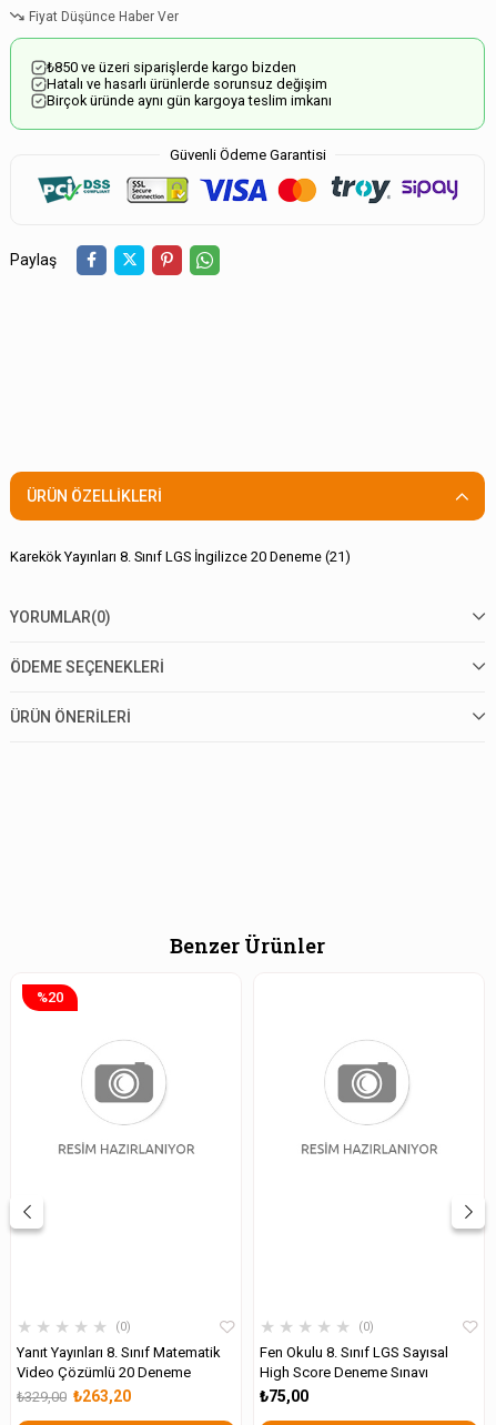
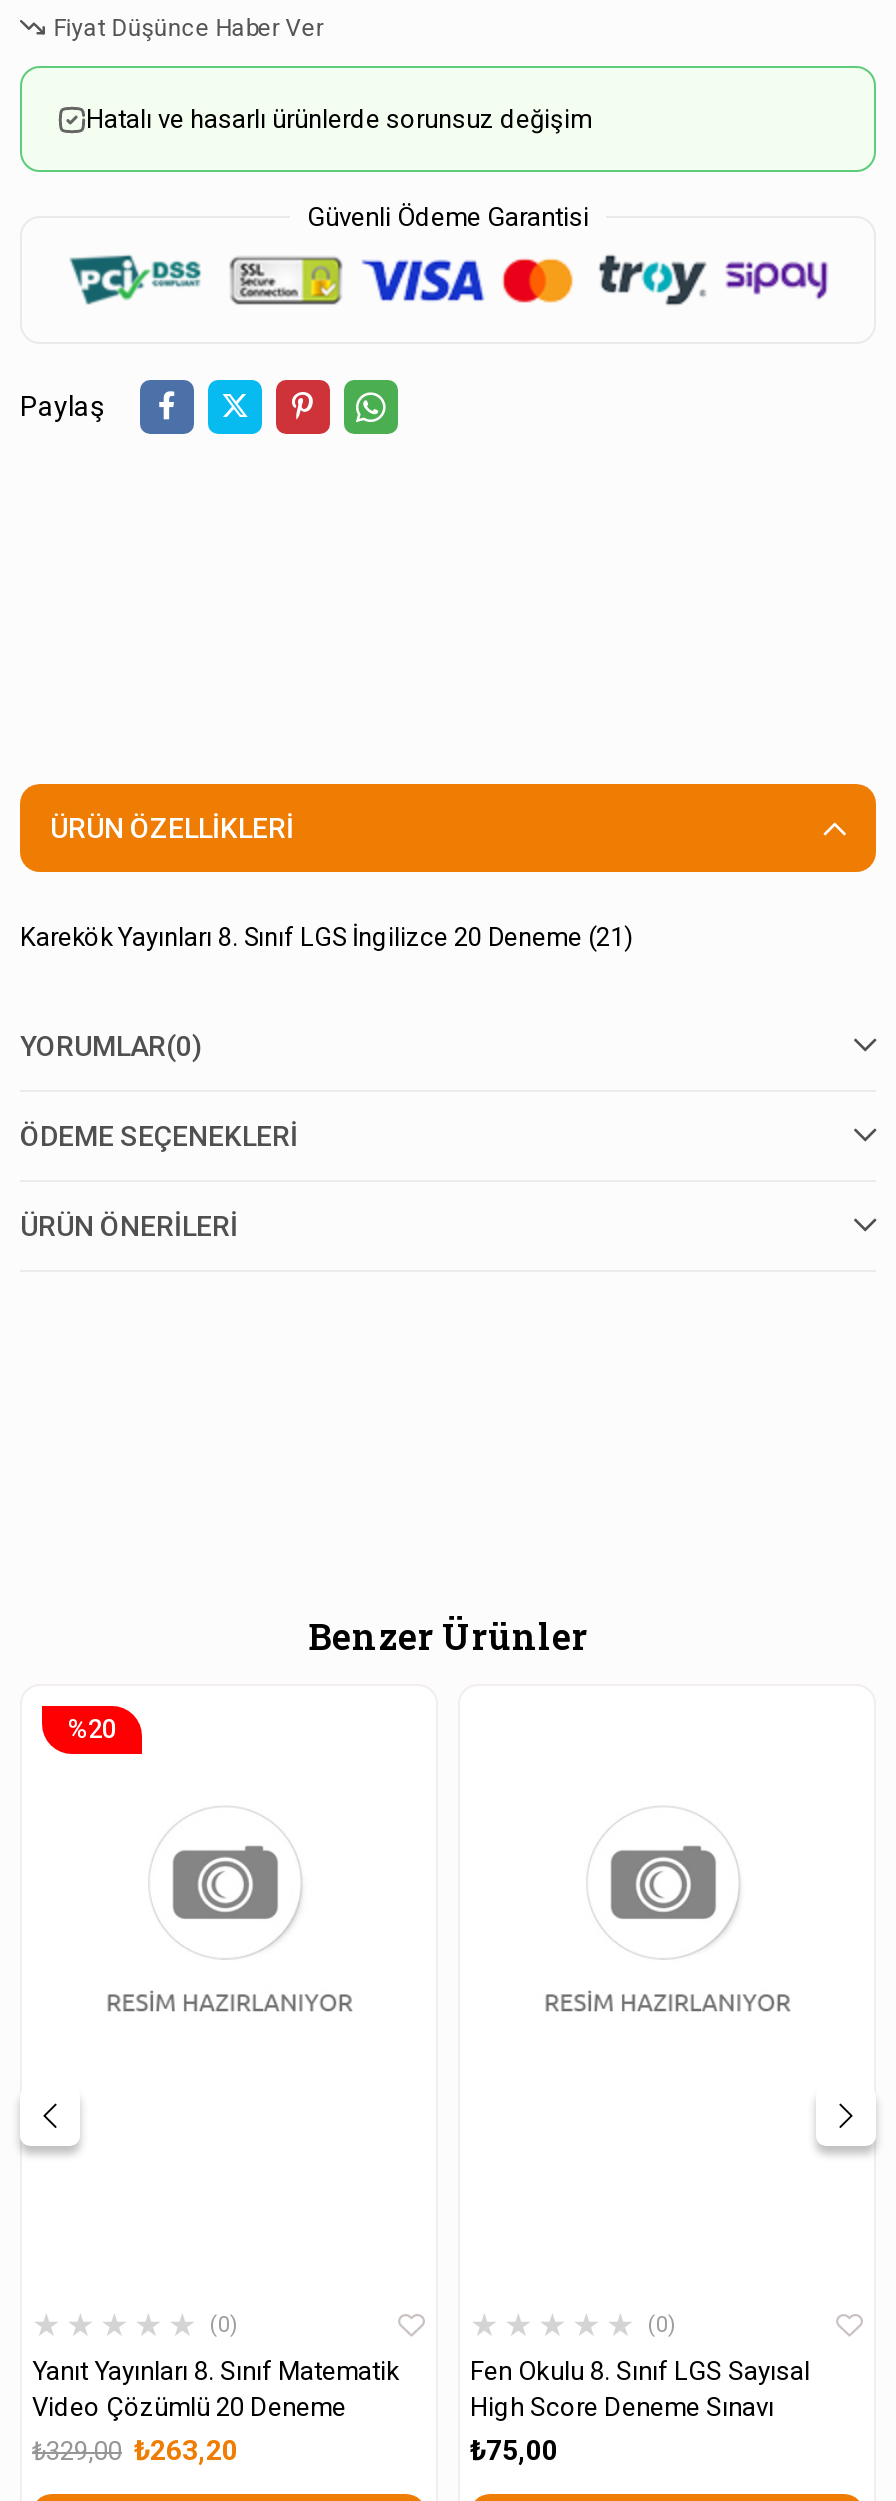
[47,59,296,76] ₺850 ve üzeri siparişlerde kargo bizden -> none
[47,93,332,109] Birçok üründe aynı gün kargoya teslim imkanı -> none

